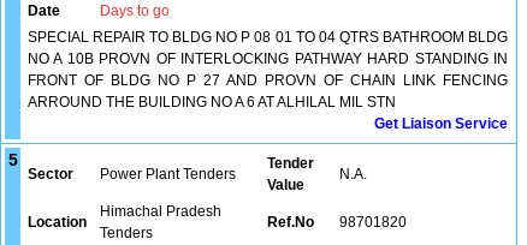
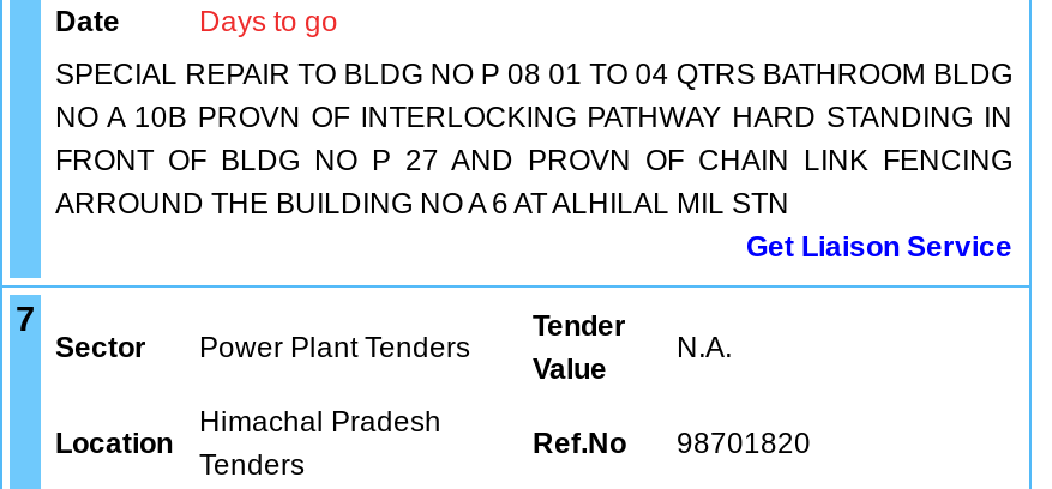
[8,150,17,169] 5 -> [16,300,35,338] 7

